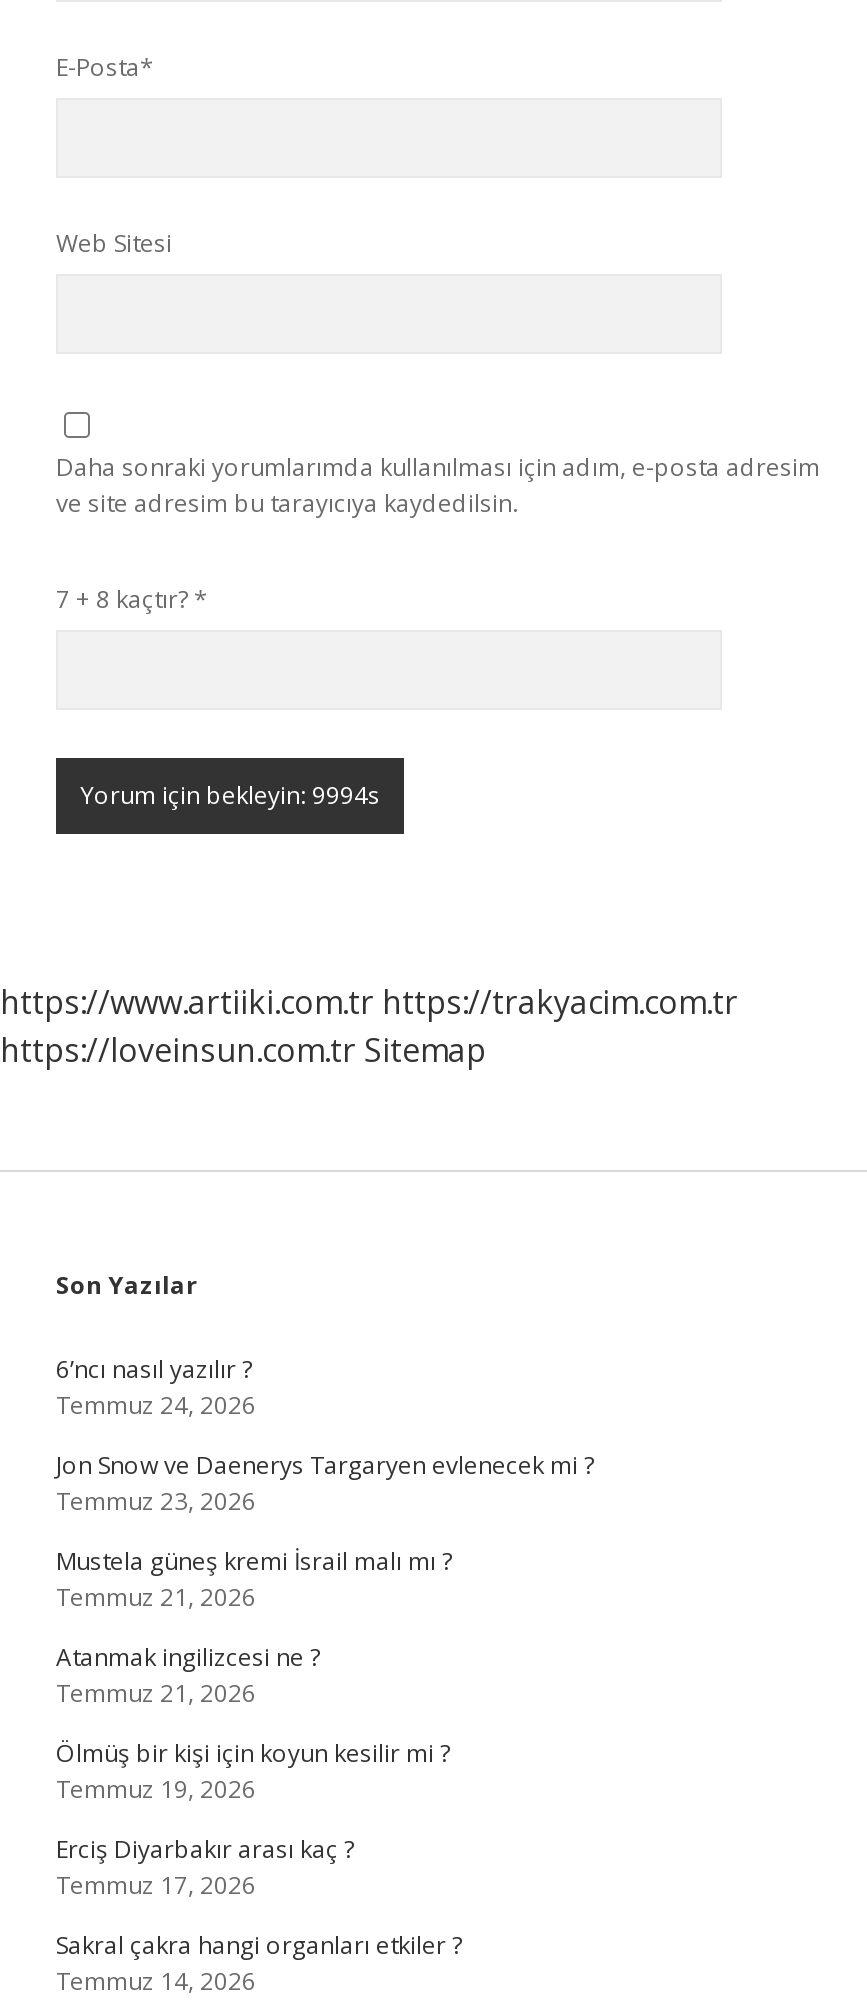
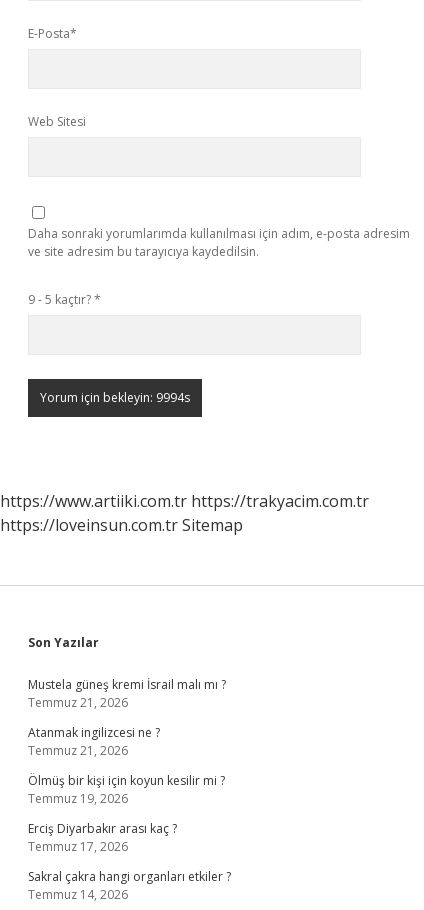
[56,582,208,616] 7 + 8 kaçtır? * -> [28,291,101,308] 9 - 5 kaçtır? *
[56,1352,594,1518] 6’ncı nasıl yazılır ? | Temmuz 24, 2026 | Jon Snow ve Daenerys Targaryen evlenecek mi ? | Temmuz 23, 2026 -> none

